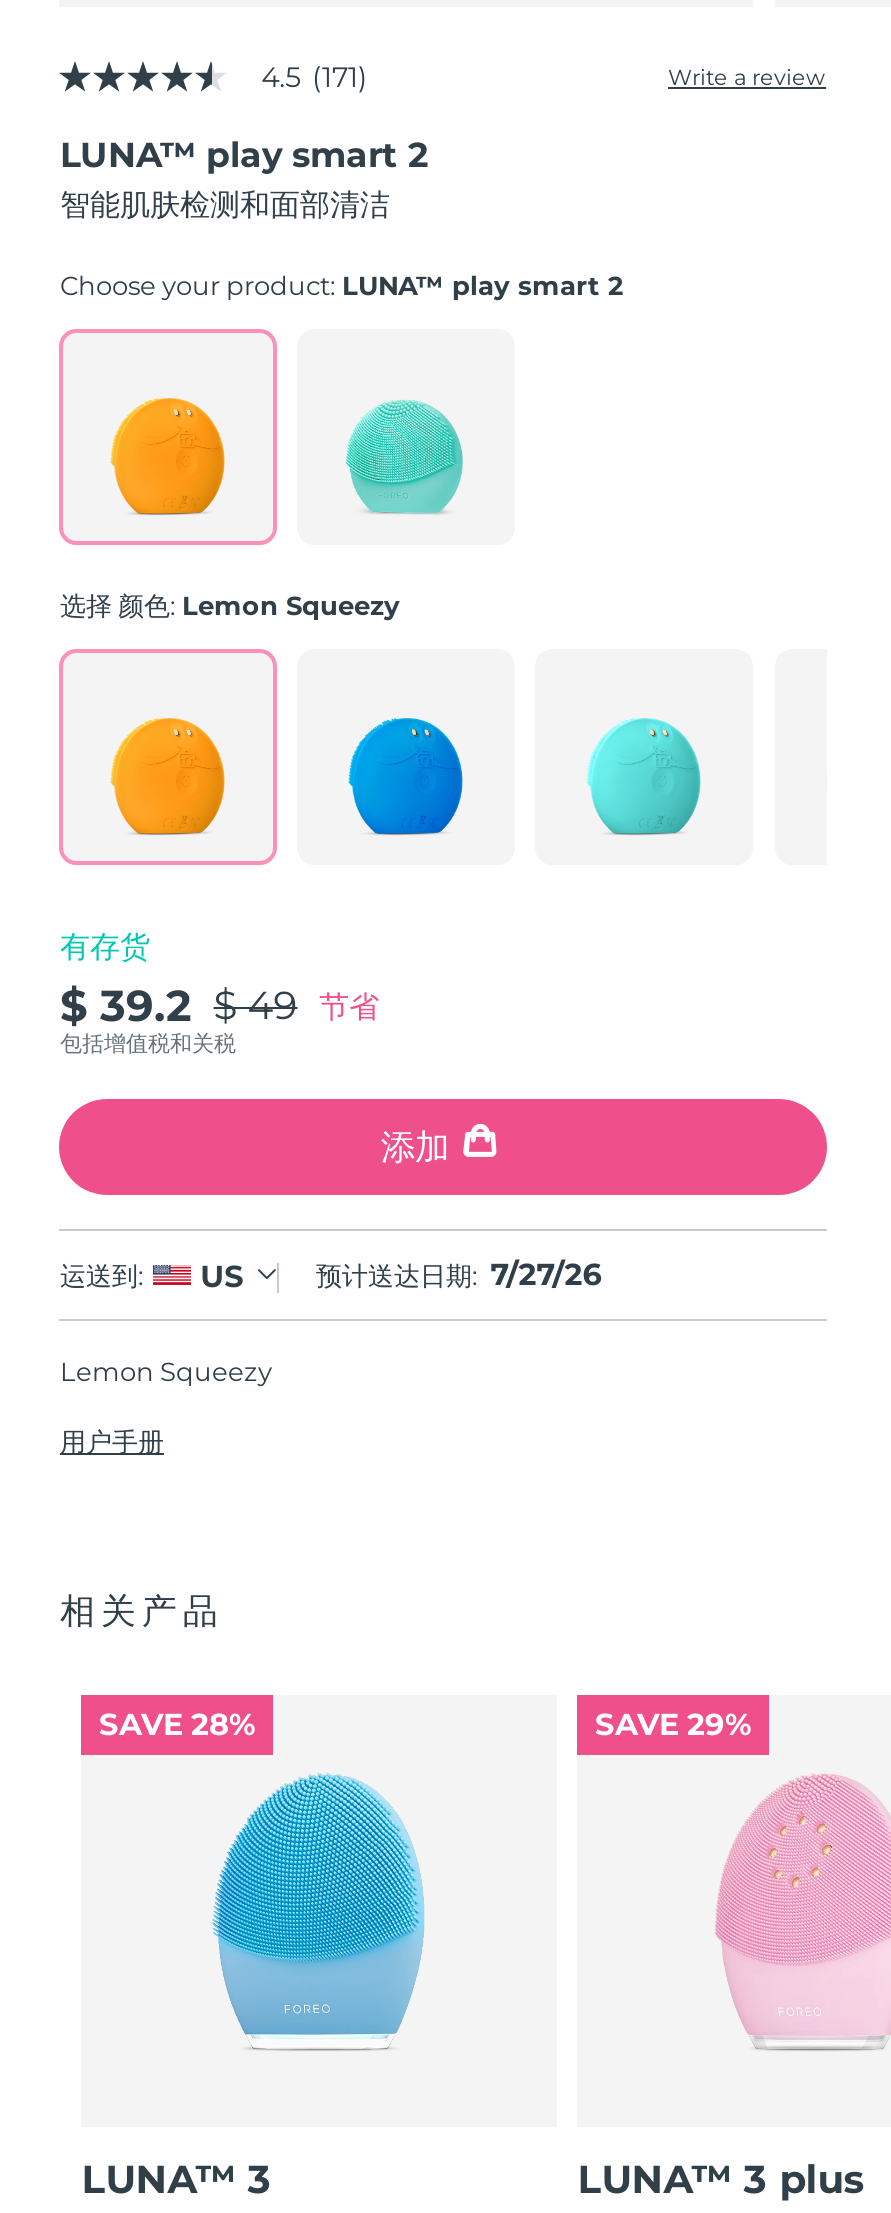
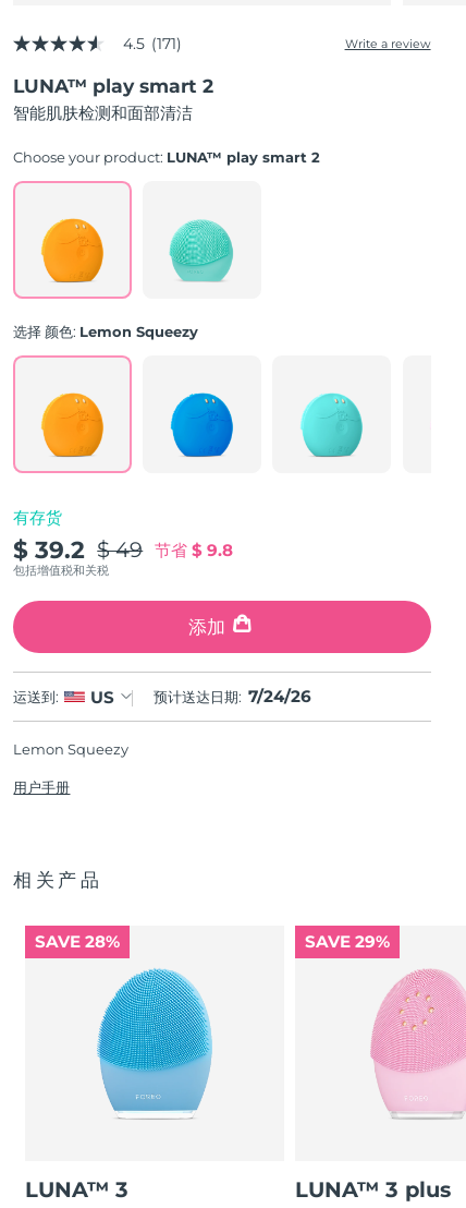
[60,979,379,1031] $ 39.2 $ 49 节省 -> [14,535,233,564] $ 39.2 $ 49 节省$ 9.8
[316,1255,603,1293] 预计送达日期: 7/27/26 -> [153,686,311,706] 预计送达日期: 7/24/26

